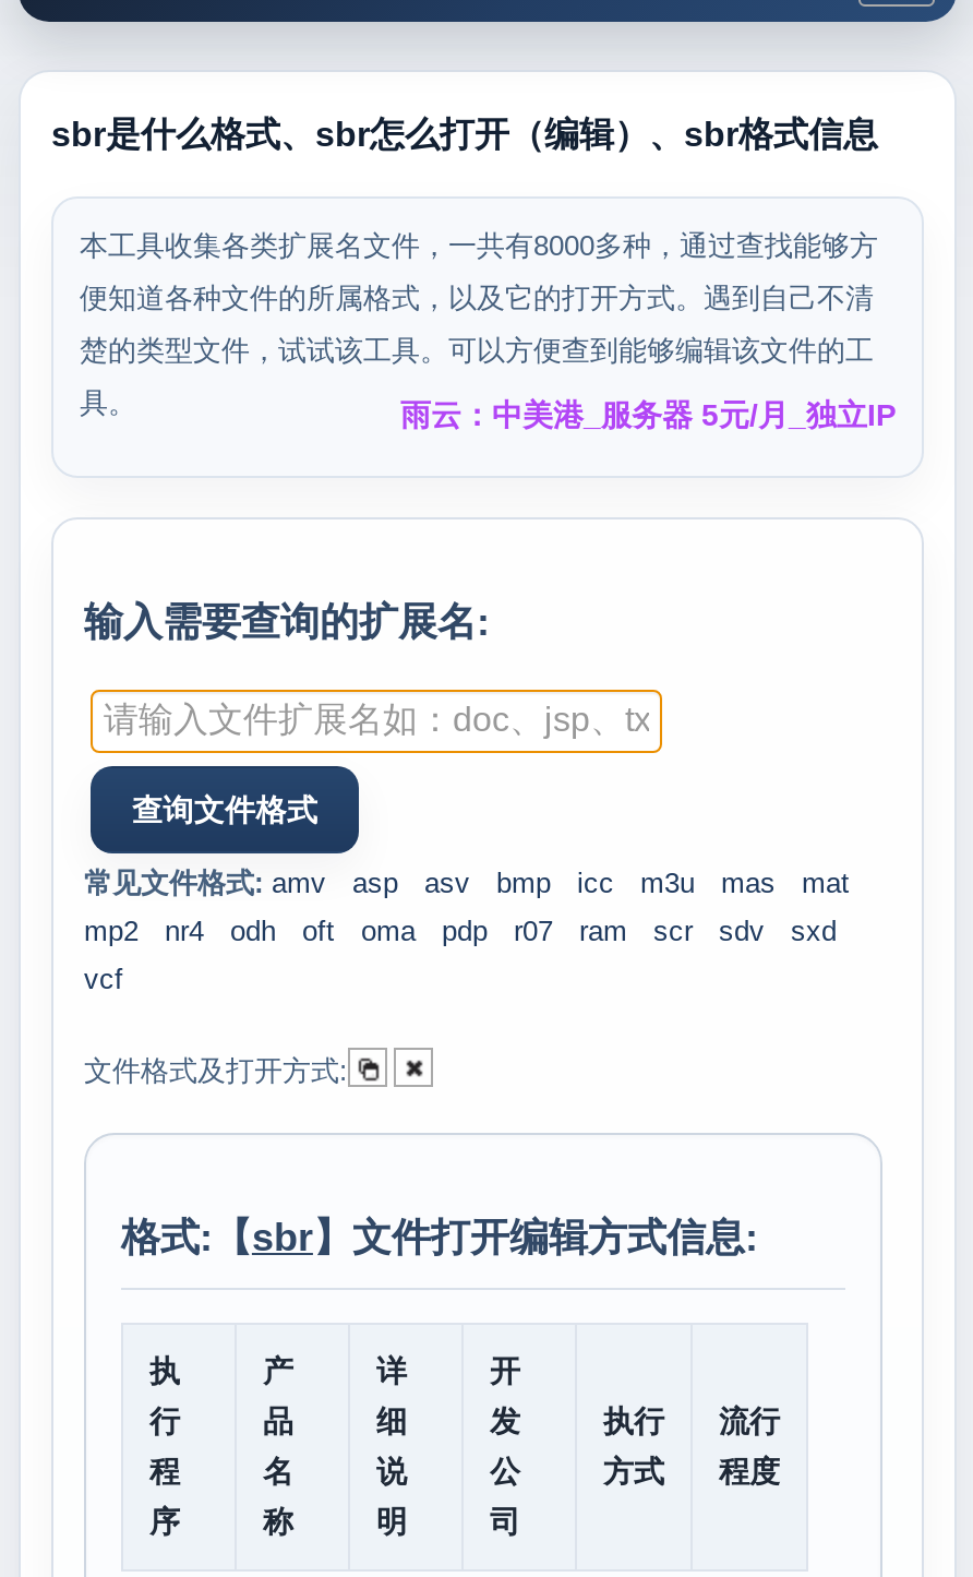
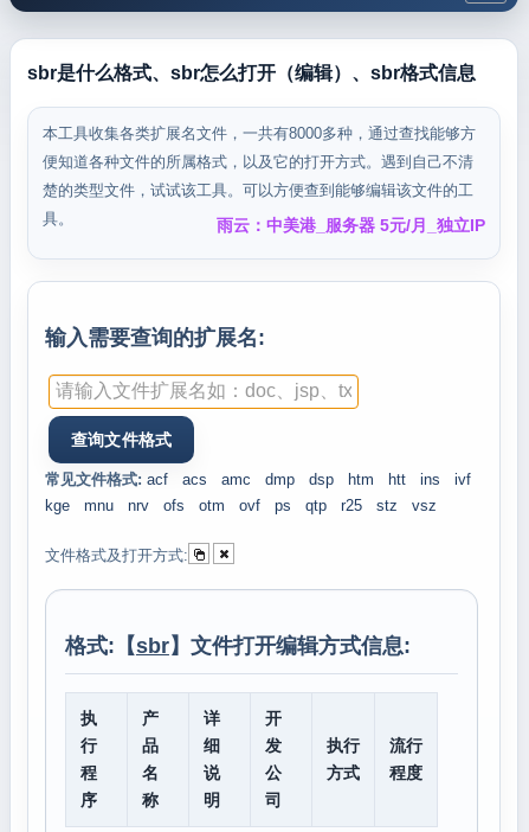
[84,867,850,995] 常见文件格式: amv | asp | asv | bmp | icc | m3u | mas | mat | mp2 | nr4 | odh | oft | oma | pdp | r07 | ram | scr | sdv | sxd | vcf -> [45,471,471,514] 常见文件格式: acf | acs | amc | dmp | dsp | htm | htt | ins | ivf | kge | mnu | nrv | ofs | otm | ovf | ps | qtp | r25 | stz | vsz

